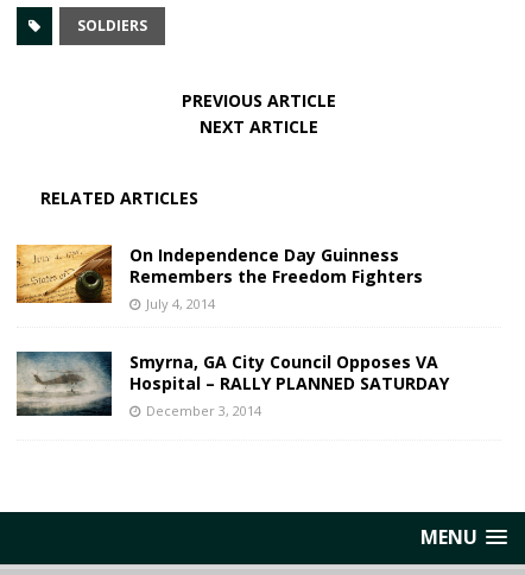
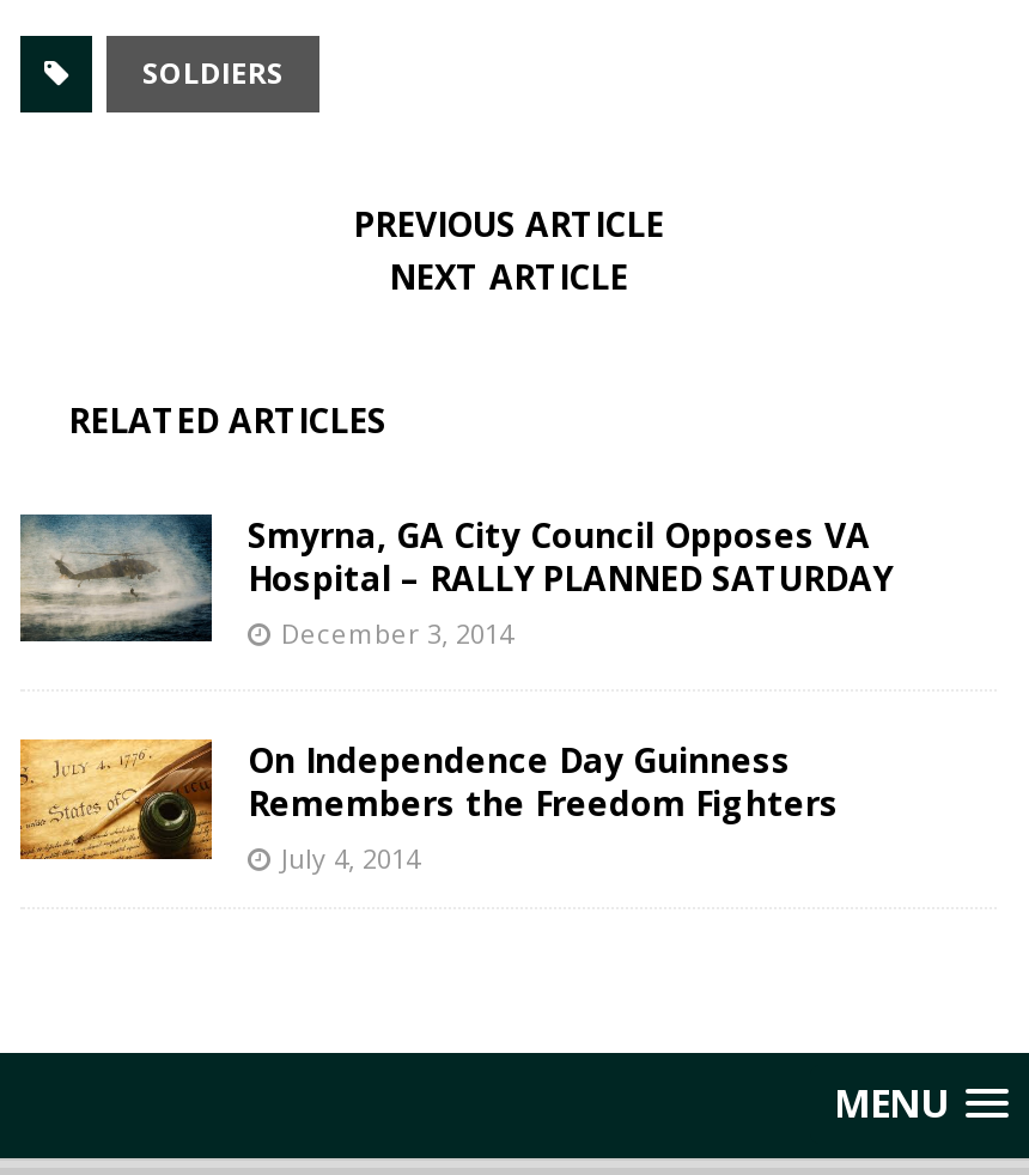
moved [14,243,423,312] -> [16,737,839,876]: [image] | On Independence Day Guinness | Remembers the Freedom Fighters | July 4, 2014
moved [15,350,449,420] -> [18,511,891,650]: [image] | Smyrna, GA City Council Opposes VA | Hospital – RALLY PLANNED SATURDAY | December 3, 2014

